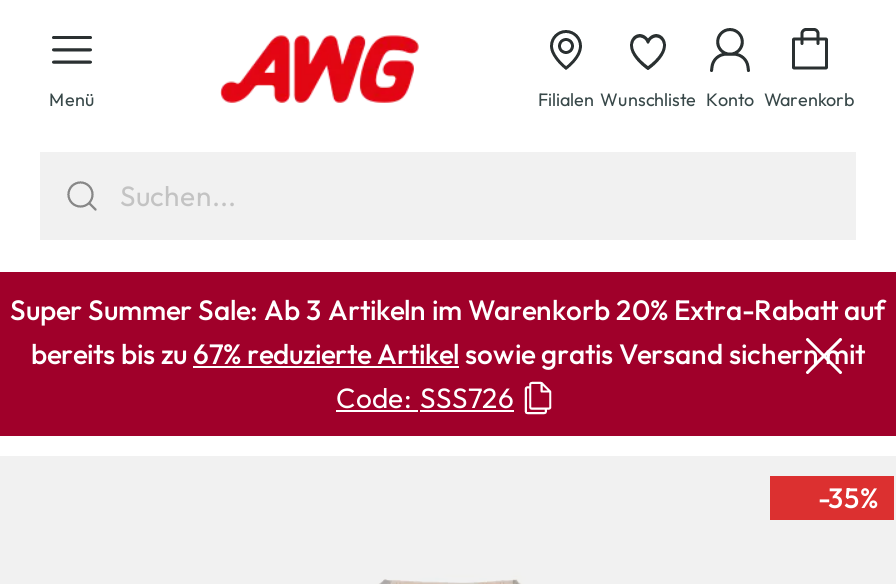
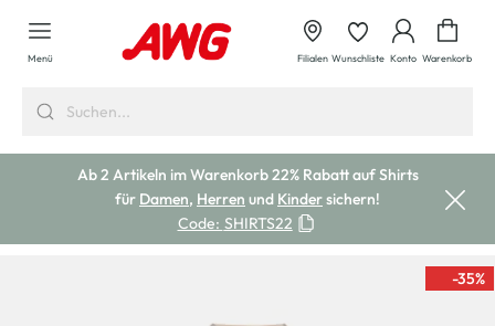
[10,292,886,416] Super Summer Sale: Ab 3 Artikeln im Warenkorb 20% Extra-Rabatt auf | bereits bis zu 67% reduzierte Artikel sowie gratis Versand sichern mit | Code: SSS726 -> [77,165,418,233] Ab 2 Artikeln im Warenkorb 22% Rabatt auf Shirts | für Damen, Herren und Kinder sichern! | Code: SHIRTS22

